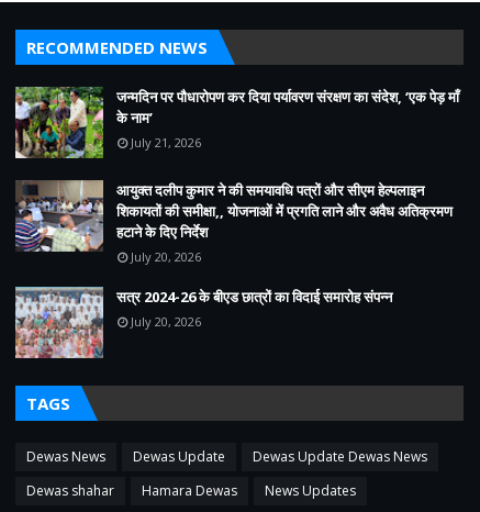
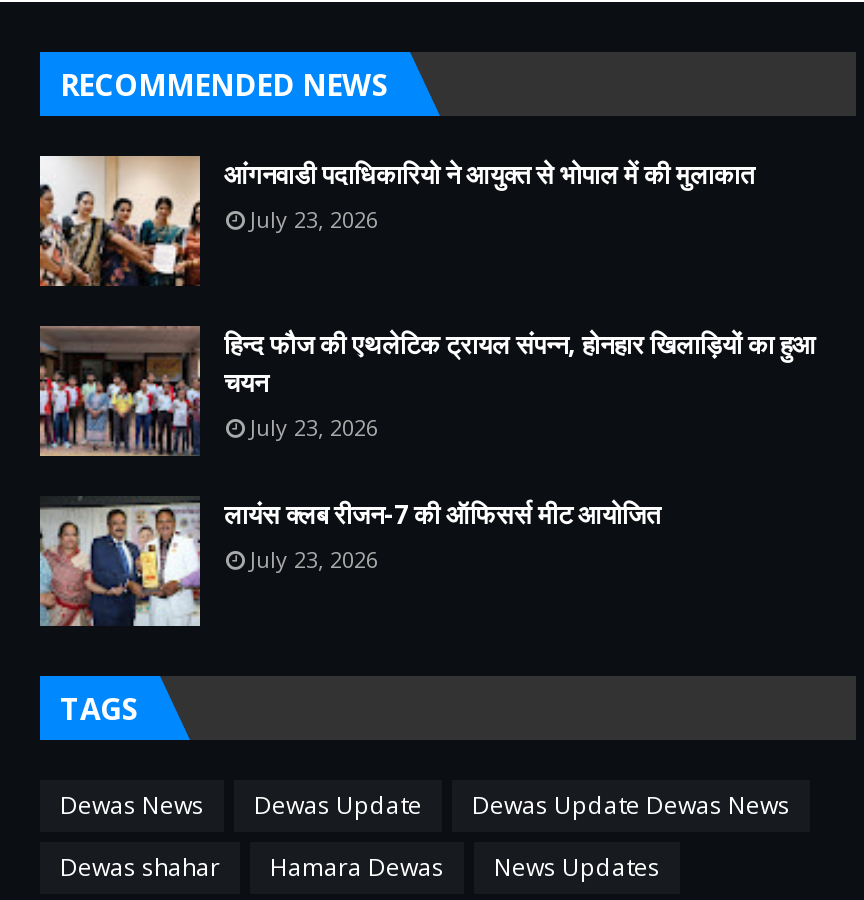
[14,86,459,159] [image] | जन्मदिन पर पौधारोपण कर दिया पर्यावरण संरक्षण का संदेश, ‘एक पेड़ माँ | के नाम’ | July 21, 2026 -> [38,154,754,288] [image] | आंगनवाडी पदाधिकारियो ने आयुक्त से भोपाल में की मुलाकात | July 23, 2026
[15,180,453,264] [image] | आयुक्त दलीप कुमार ने की समयावधि पत्रों और सीएम हेल्पलाइन | शिकायतों की समीक्षा,, योजनाओं में प्रगति लाने और अवैध अतिक्रमण | हटाने के दिए निर्देश | July 20, 2026 -> [40,325,816,458] [image] | हिन्द फौज की एथलेटिक ट्रायल संपन्न, होनहार खिलाड़ियों का हुआ | चयन | July 23, 2026
[14,286,392,359] [image] | सत्र 2024-26 के बीएड छात्रों का विदाई समारोह संपन्न | July 20, 2026 -> [40,495,660,626] [image] | लायंस क्लब रीजन-7 की ऑफिसर्स मीट आयोजित | July 23, 2026

